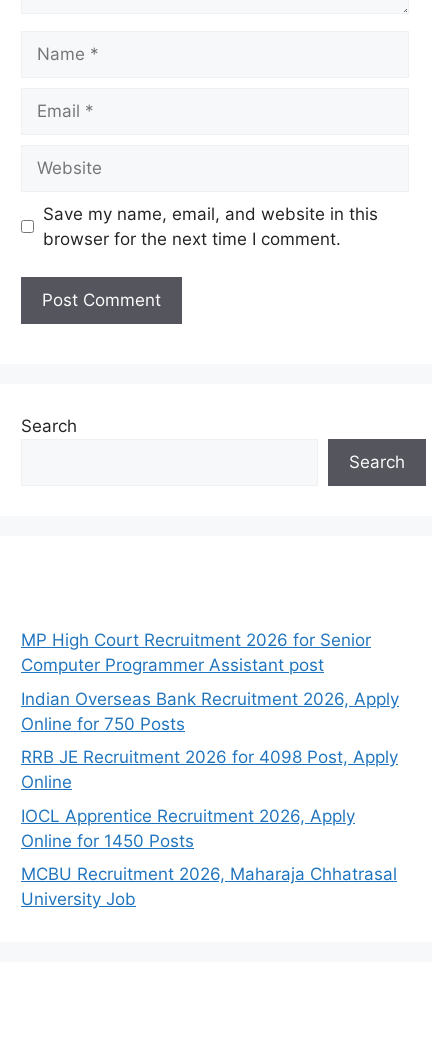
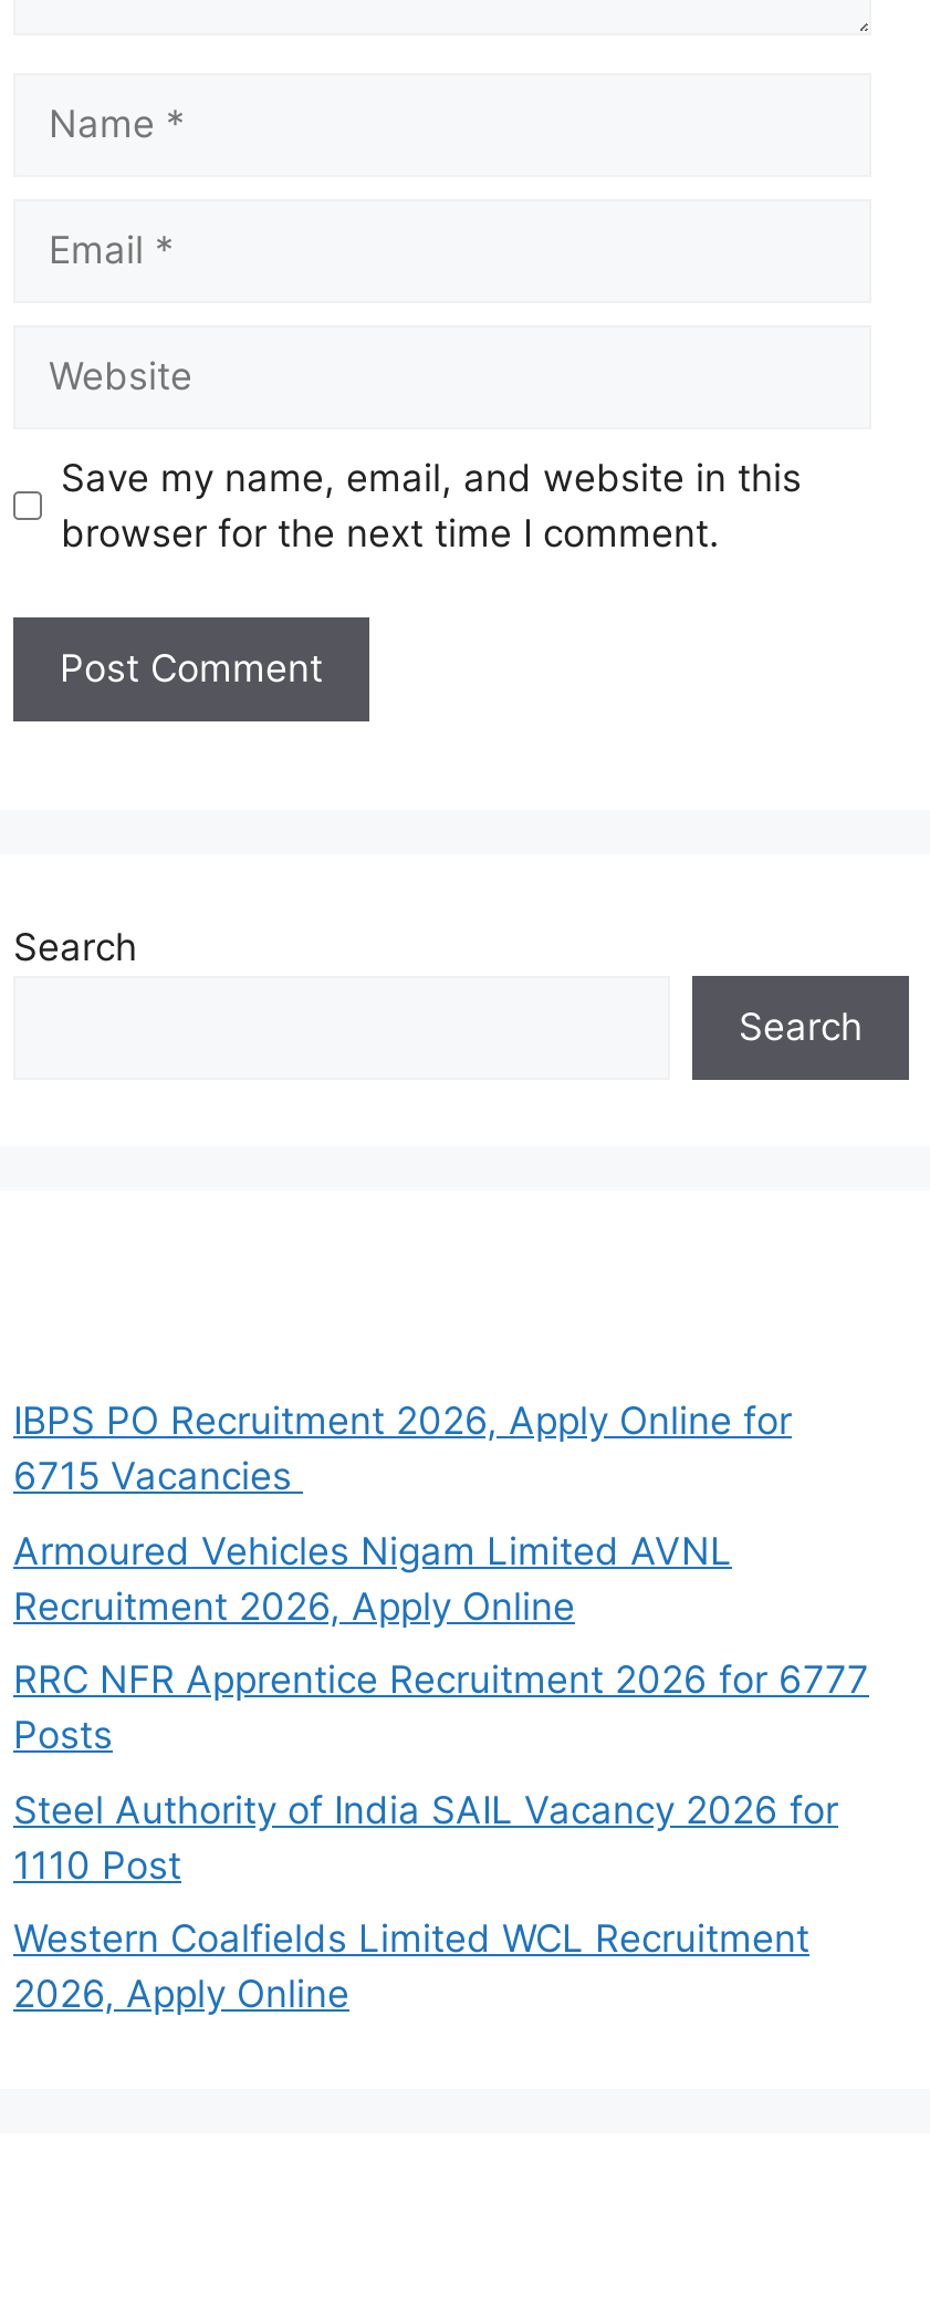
[21,630,371,675] MP High Court Recruitment 2026 for Senior | Computer Programmer Assistant post -> [13,1399,792,1499] IBPS PO Recruitment 2026, Apply Online for | 6715 Vacancies
[21,689,399,734] Indian Overseas Bank Recruitment 2026, Apply | Online for 750 Posts -> [13,1529,732,1629] Armoured Vehicles Nigam Limited AVNL | Recruitment 2026, Apply Online
[21,747,398,792] RRB JE Recruitment 2026 for 4098 Post, Apply | Online -> [13,1658,869,1758] RRC NFR Apprentice Recruitment 2026 for 6777 | Posts
[21,806,355,851] IOCL Apprentice Recruitment 2026, Apply | Online for 1450 Posts -> [13,1788,838,1887] Steel Authority of India SAIL Vacancy 2026 for | 1110 Post
[21,864,397,909] MCBU Recruitment 2026, Maharaja Chhatrasal | University Job -> [13,1917,809,2017] Western Coalfields Limited WCL Recruitment | 2026, Apply Online

